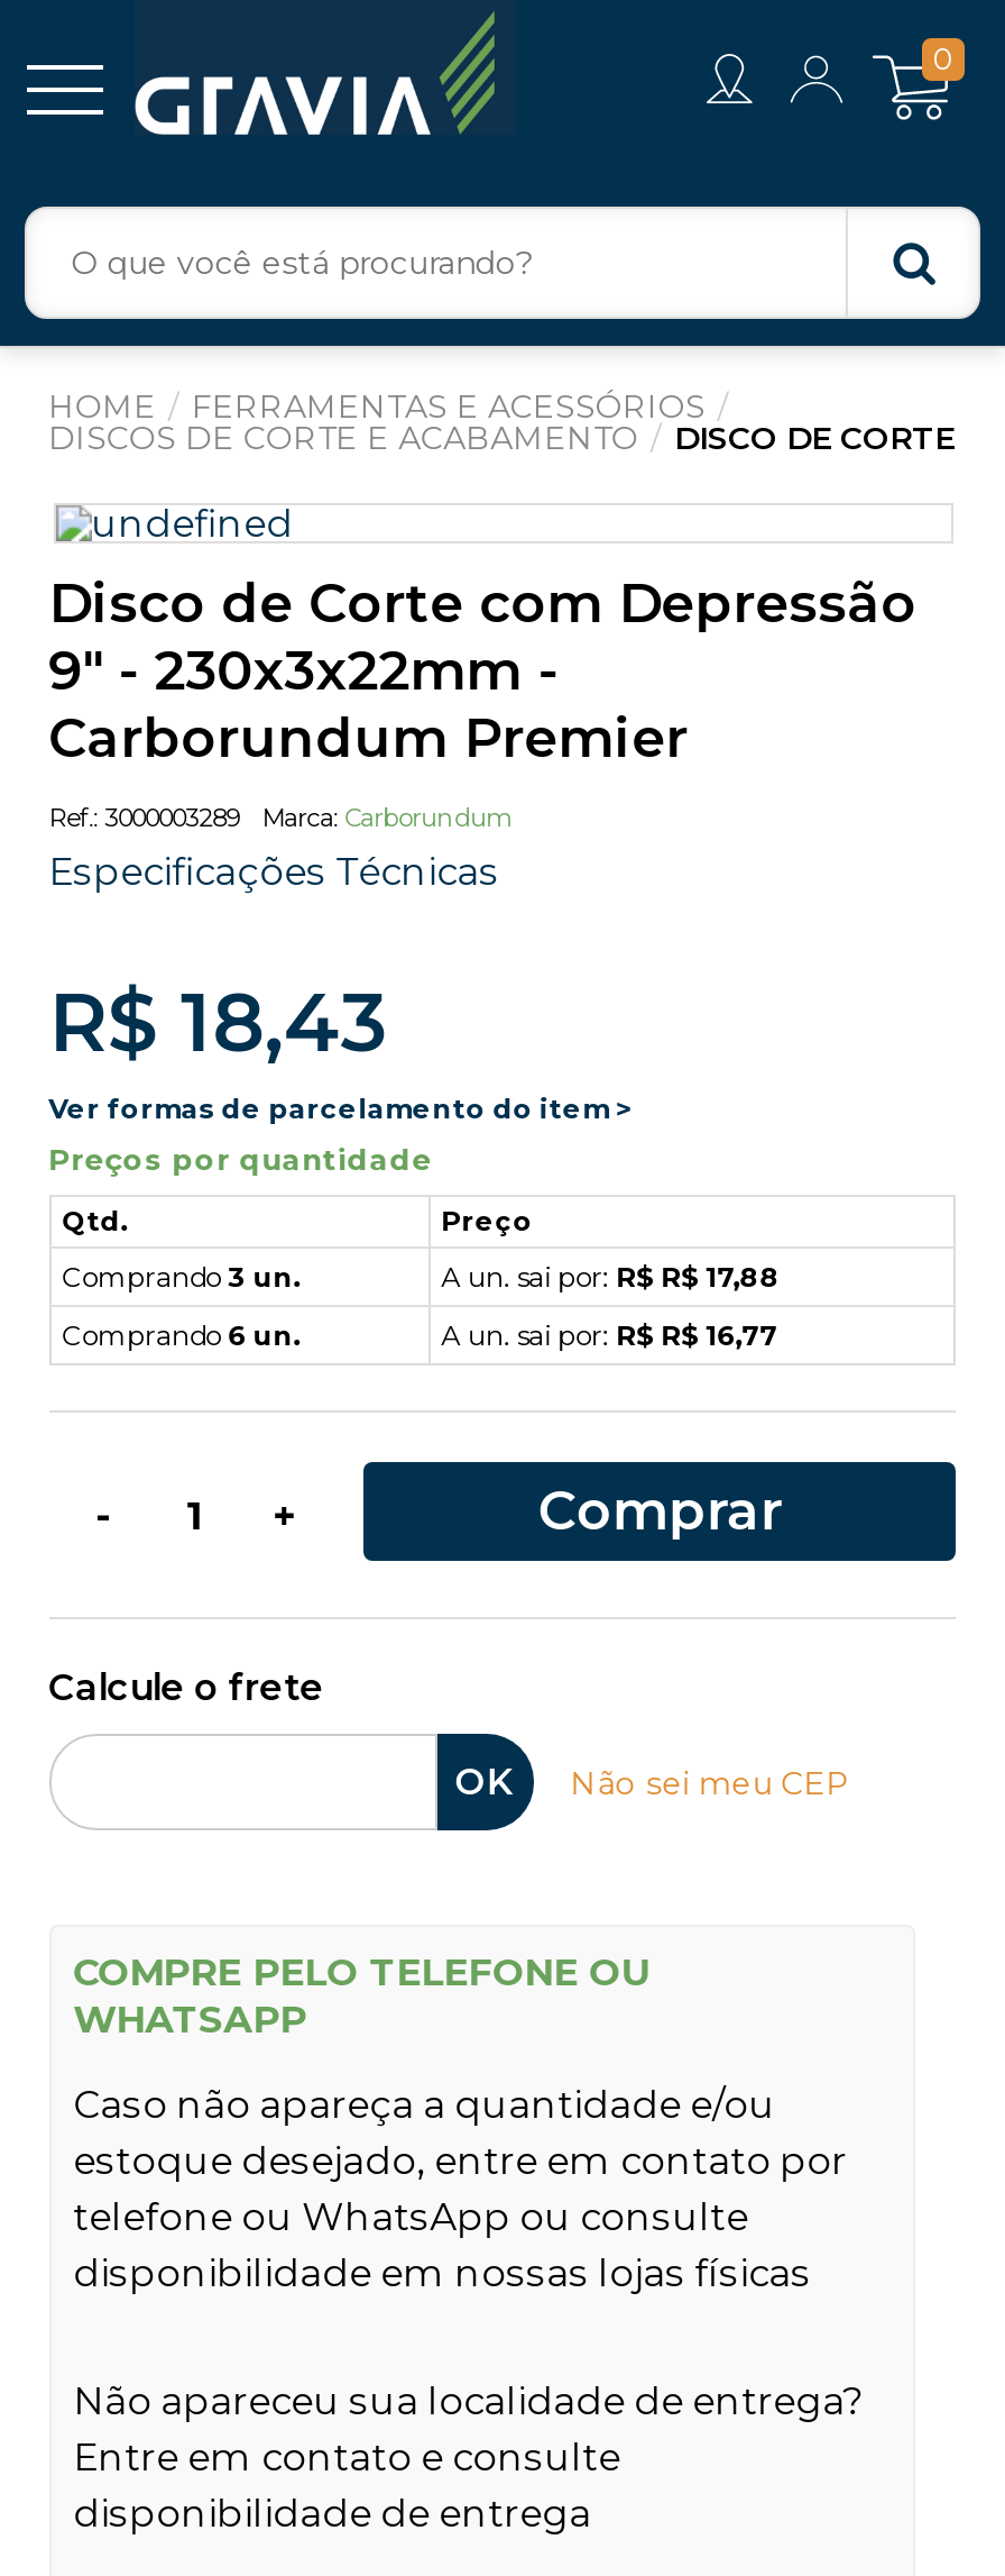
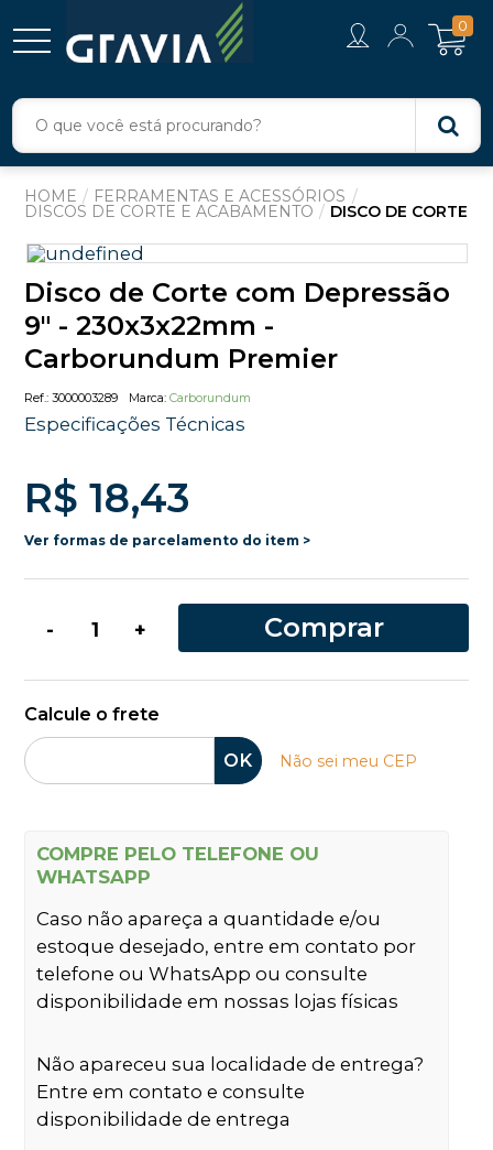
[48,1141,780,1352] Preços por quantidade | Qtd. | Preço | Comprando 3 un. | A un. sai por: R$ R$ 17,88 | Comprando 6 un. | A un. sai por: R$ R$ 16,77 -> none

